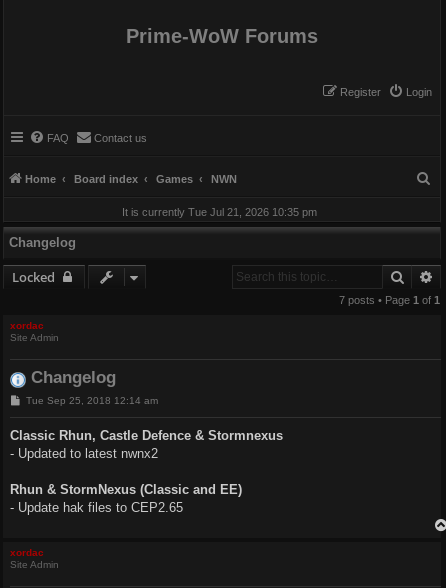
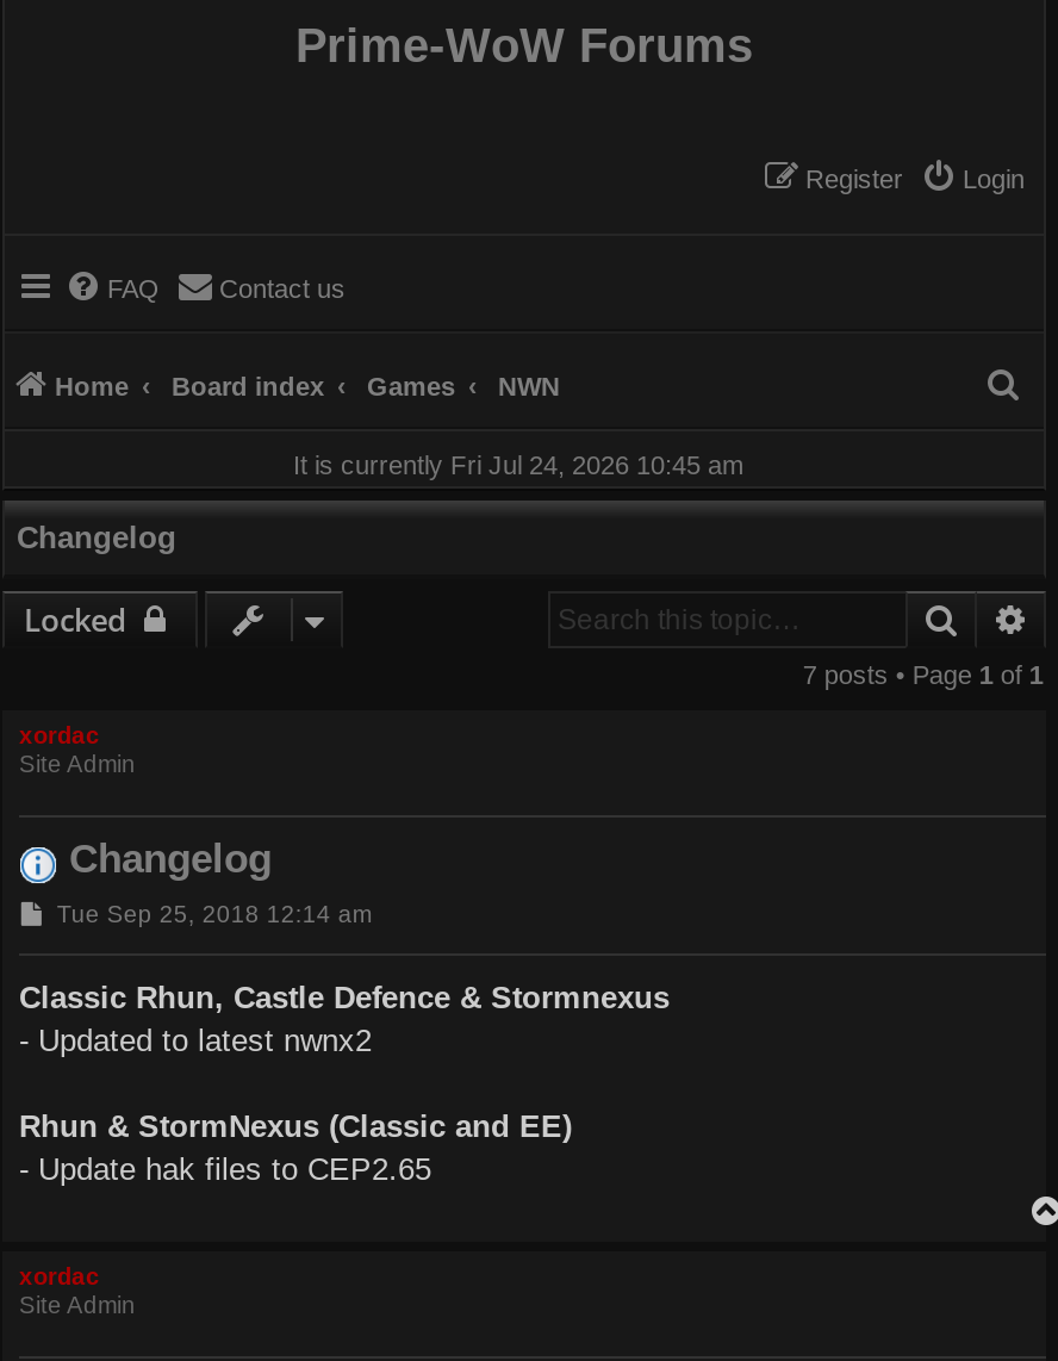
[122,206,317,218] It is currently Tue Jul 21, 2026 10:35 pm -> [293,450,743,478] It is currently Fri Jul 24, 2026 10:45 am

